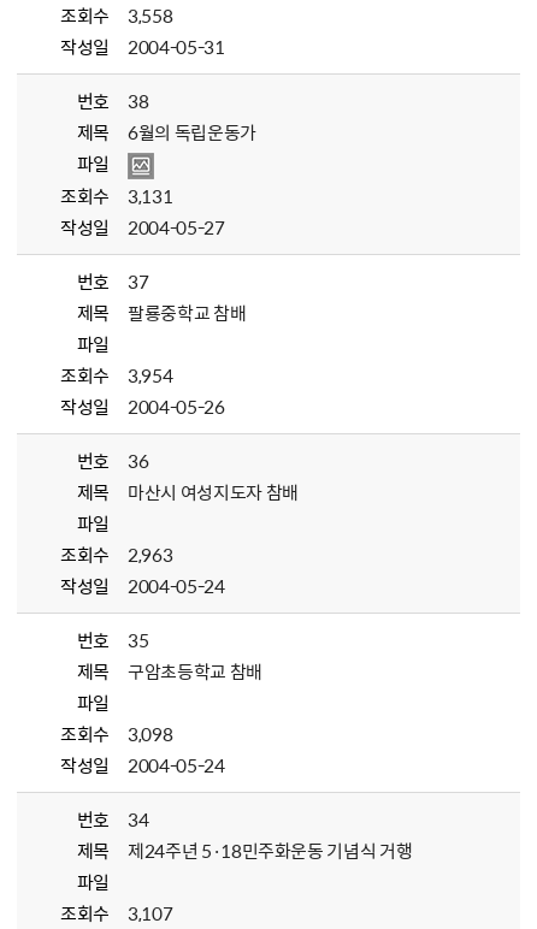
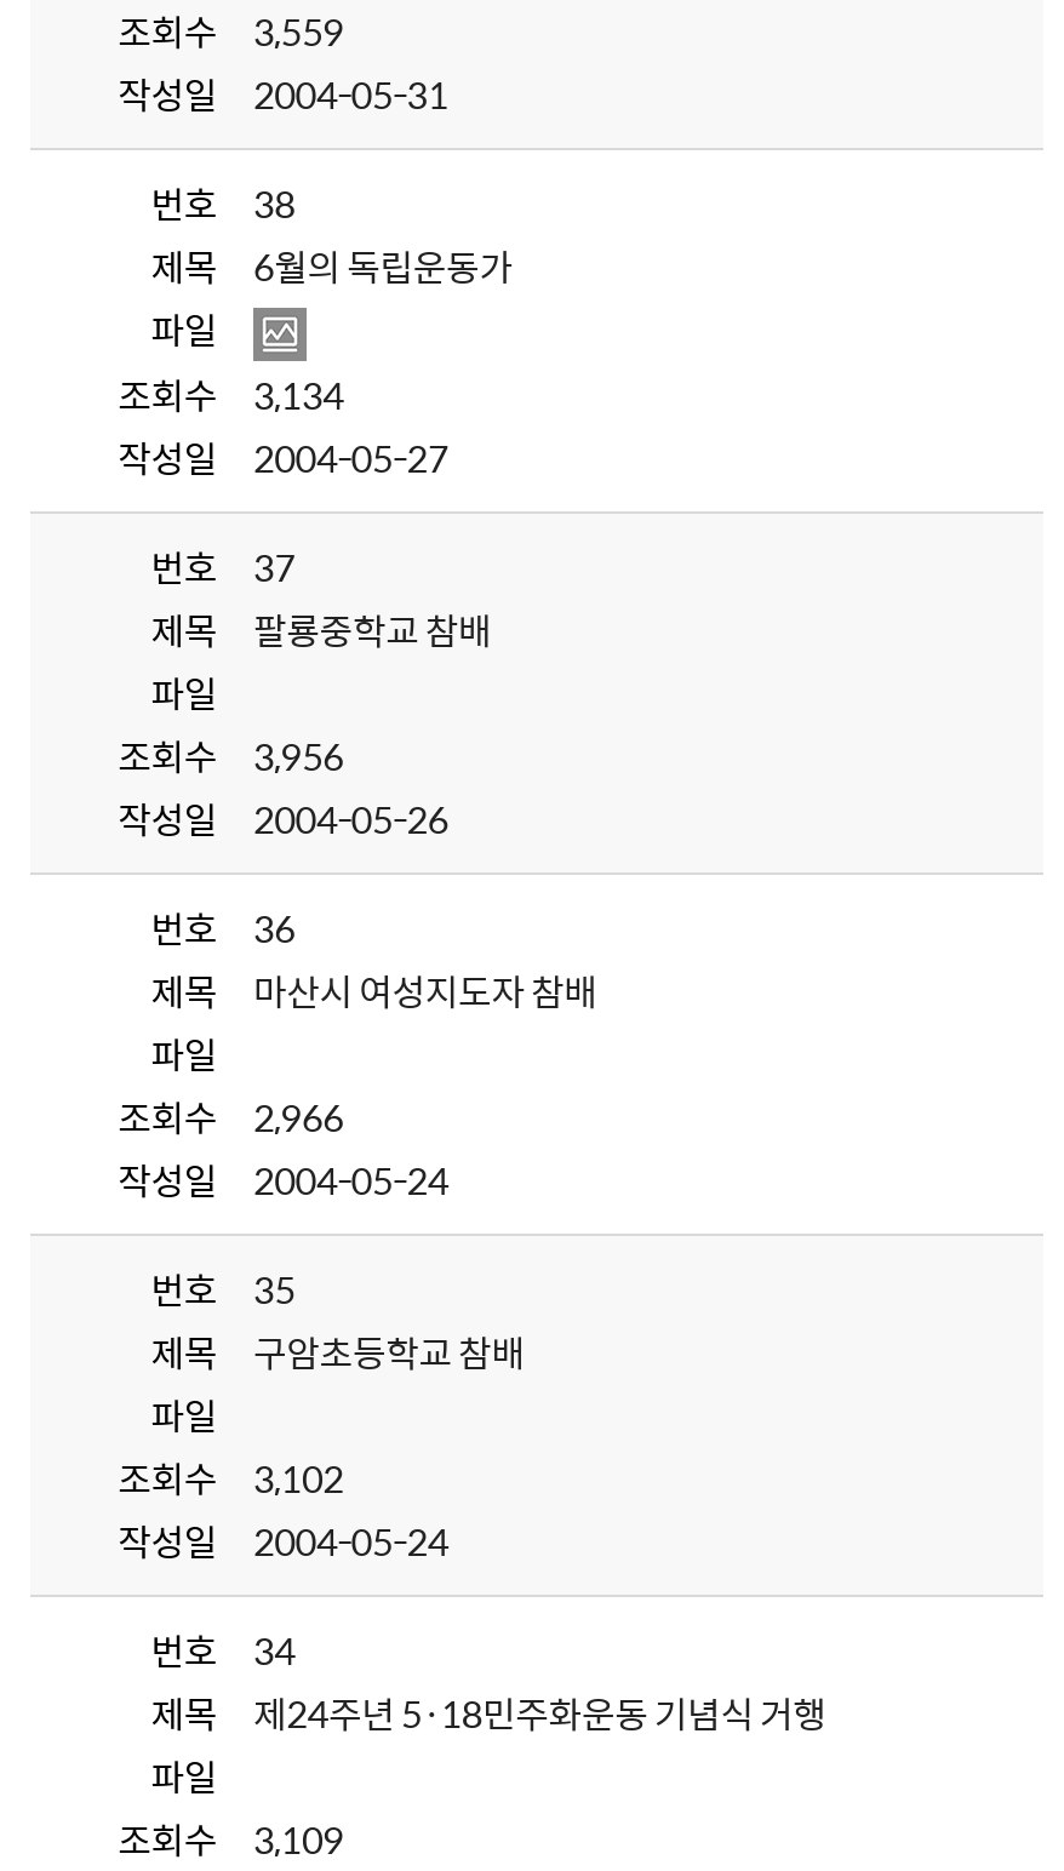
[60,2,172,29] 조회수 3,558 -> [118,5,343,58] 조회수 3,559
[60,183,172,209] 조회수 3,131 -> [118,368,343,422] 조회수 3,134
[60,362,172,389] 조회수 3,954 -> [118,729,343,783] 조회수 3,956
[60,542,172,568] 조회수 2,963 -> [118,1091,343,1144] 조회수 2,966
[60,721,172,747] 조회수 3,098 -> [118,1452,343,1505] 조회수 3,102
[60,900,172,927] 조회수 3,107 -> [118,1813,343,1866] 조회수 3,109

